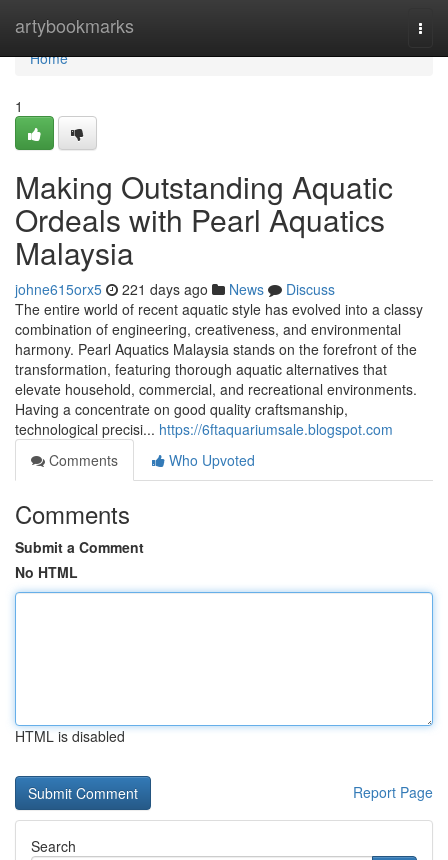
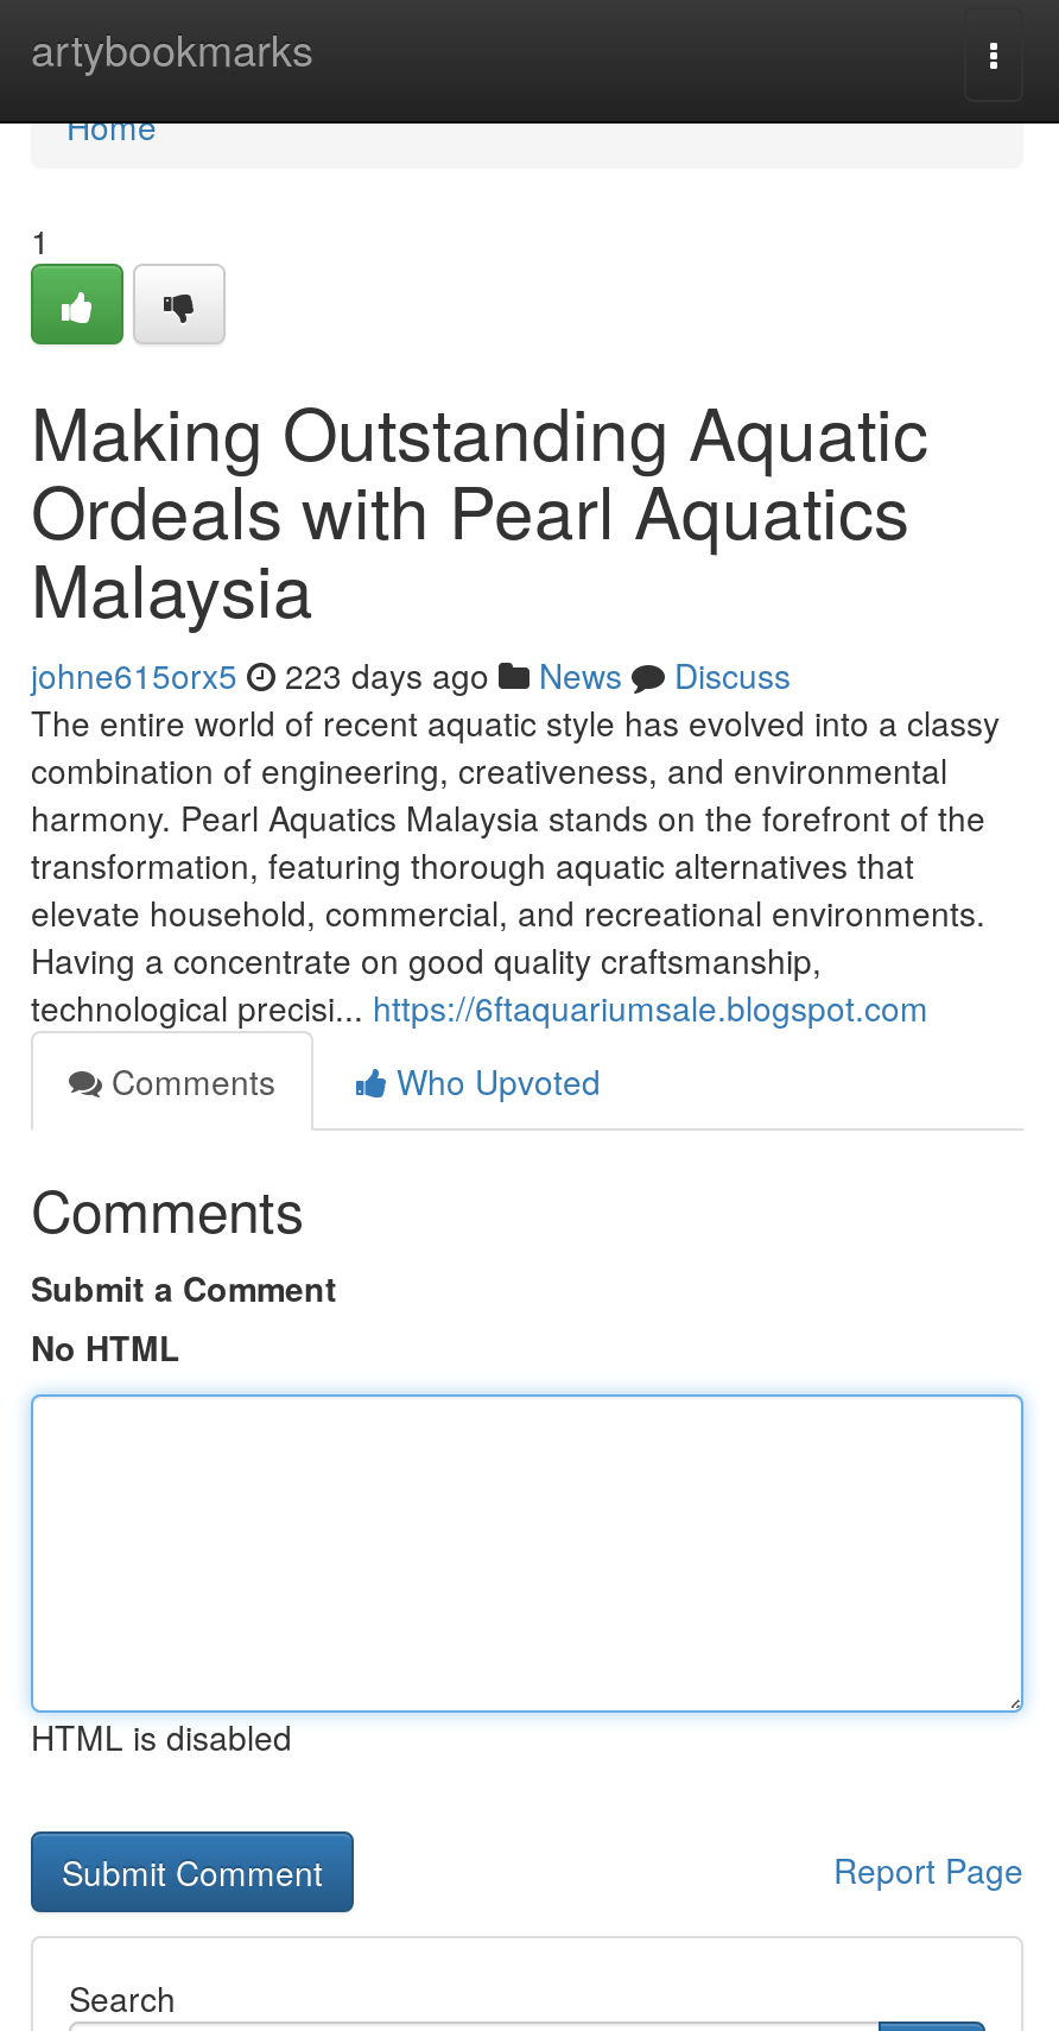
[15,279,335,299] johne615orx5 221 days ago News Discuss -> [31,651,791,698] johne615orx5 223 days ago News Discuss

